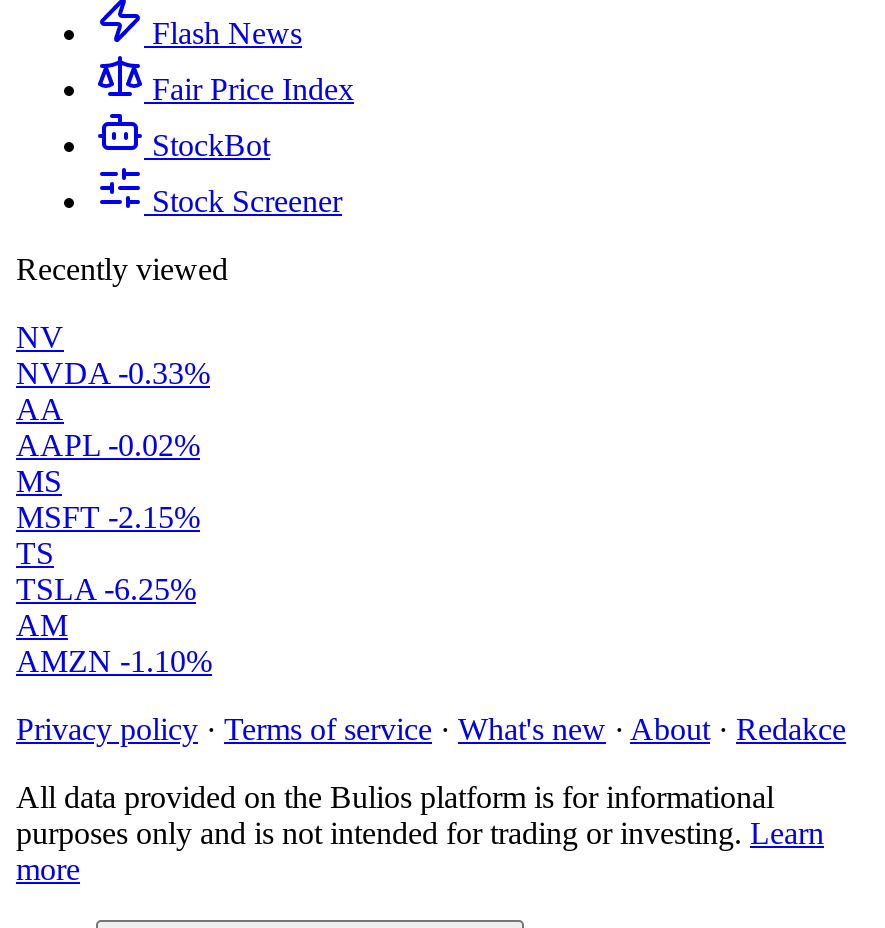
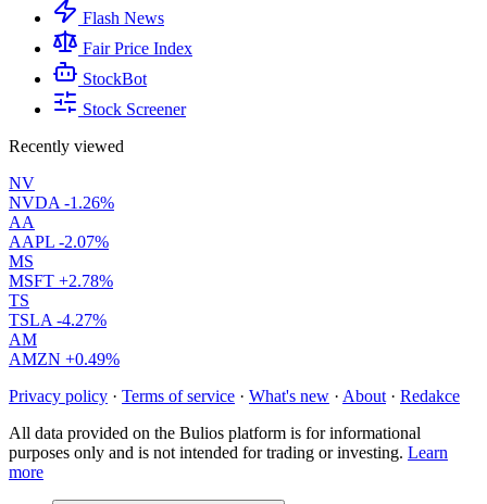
[16,356,210,390] NVDA -0.33% -> [9,193,114,212] NVDA -1.26%
[16,428,200,462] AAPL -0.02% -> [9,233,109,251] AAPL -2.07%
[16,500,200,534] MSFT -2.15% -> [9,272,113,290] MSFT +2.78%
[16,572,196,606] TSLA -6.25% -> [9,311,107,329] TSLA -4.27%
[16,644,212,678] AMZN -1.10% -> [9,350,120,368] AMZN +0.49%

